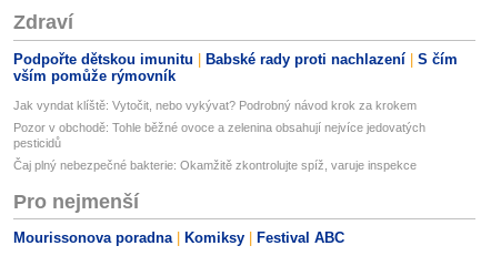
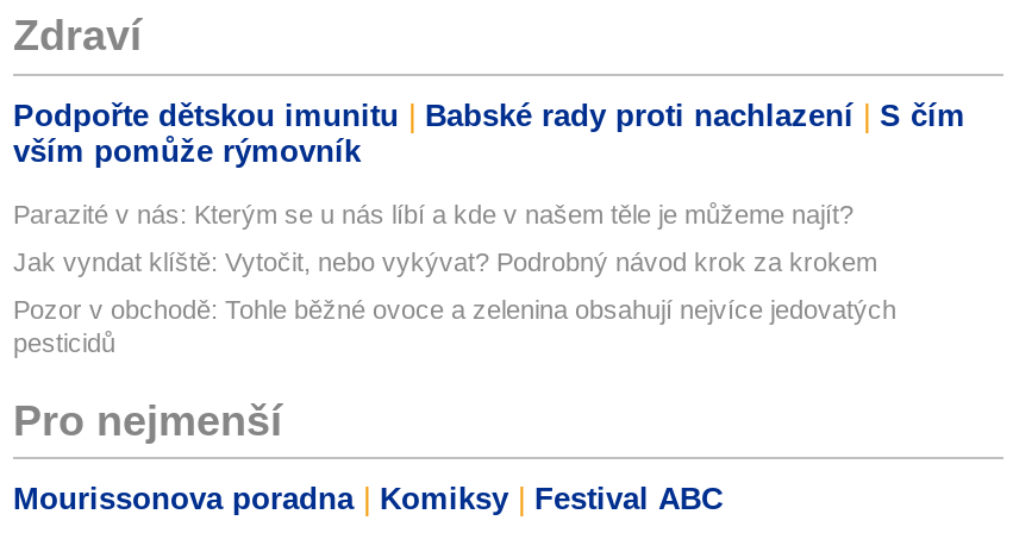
none -> [13,199,853,228] Parazité v nás: Kterým se u nás líbí a kde v našem těle je můžeme najít?
moved [13,98,425,149] -> [13,247,896,356]: Jak vyndat klíště: Vytočit, nebo vykývat? Podrobný návod krok za krokem | Pozor v obchodě: Tohle běžné ovoce a zelenina obsahují nejvíce jedovatých | pesticidů
[13,158,417,171] Čaj plný nebezpečné bakterie: Okamžitě zkontrolujte spíž, varuje inspekce -> none

